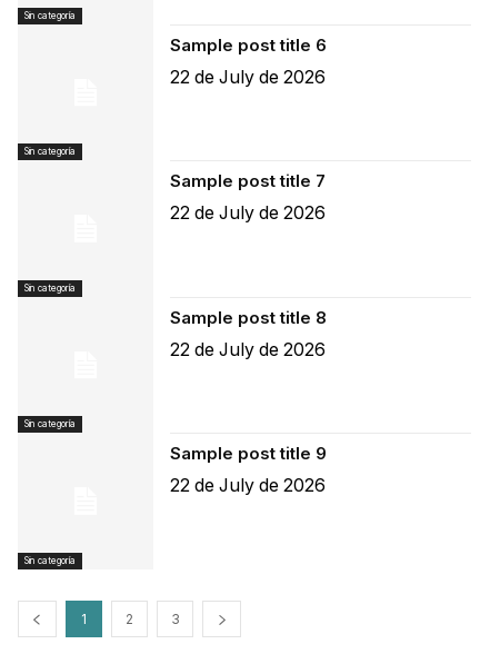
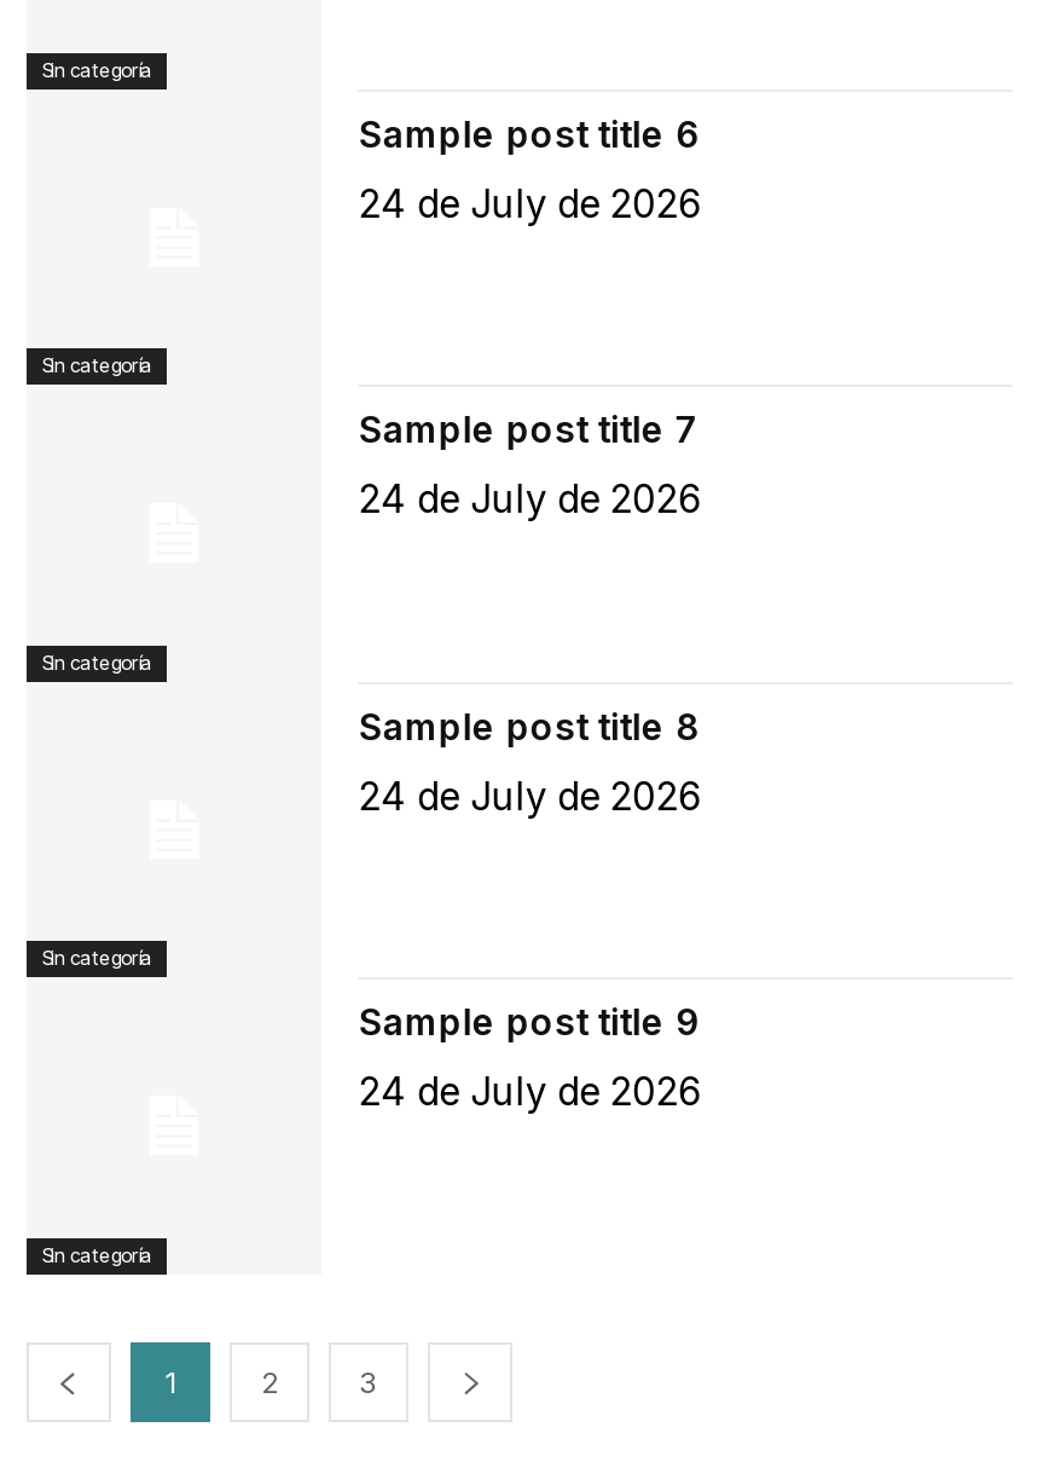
[170,67,326,88] 22 de July de 2026 -> [359,182,702,228] 24 de July de 2026
[170,203,326,224] 22 de July de 2026 -> [359,478,702,524] 24 de July de 2026
[170,339,326,360] 22 de July de 2026 -> [359,774,702,820] 24 de July de 2026
[170,475,326,496] 22 de July de 2026 -> [359,1070,702,1115] 24 de July de 2026

